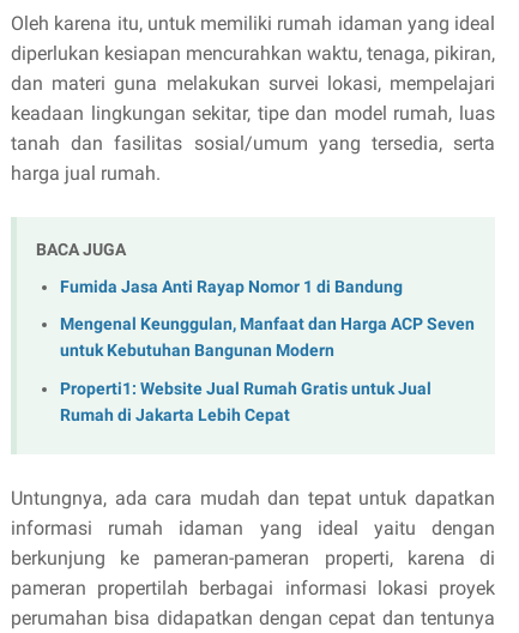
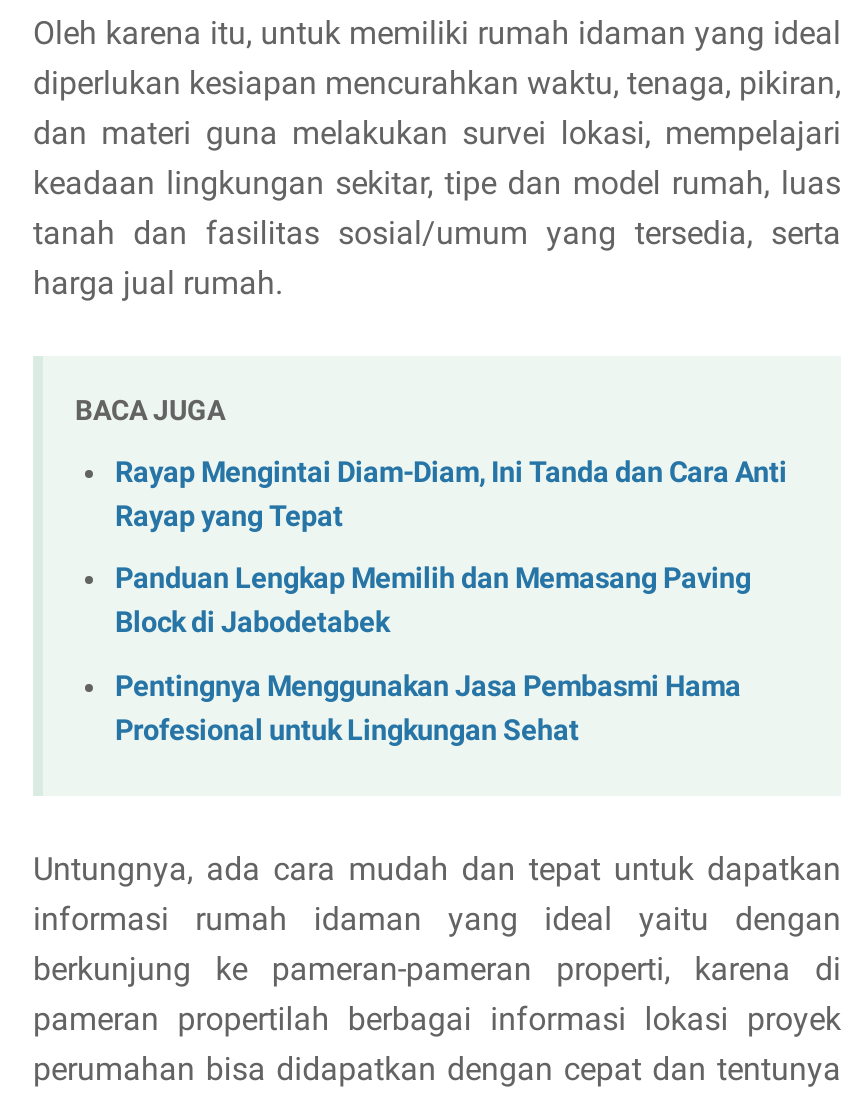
[60,276,403,297] Fumida Jasa Anti Rayap Nomor 1 di Bandung -> [115,455,787,533] Rayap Mengintai Diam-Diam, Ini Tanda dan Cara Anti | Rayap yang Tepat
[60,314,475,361] Mengenal Keunggulan, Manfaat dan Harga ACP Seven | untuk Kebutuhan Bangunan Modern -> [115,562,751,640] Panduan Lengkap Memilih dan Memasang Paving | Block di Jabodetabek
[60,378,432,425] Properti1: Website Jual Rumah Gratis untuk Jual | Rumah di Jakarta Lebih Cepat -> [115,669,741,747] Pentingnya Menggunakan Jasa Pembasmi Hama | Profesional untuk Lingkungan Sehat

